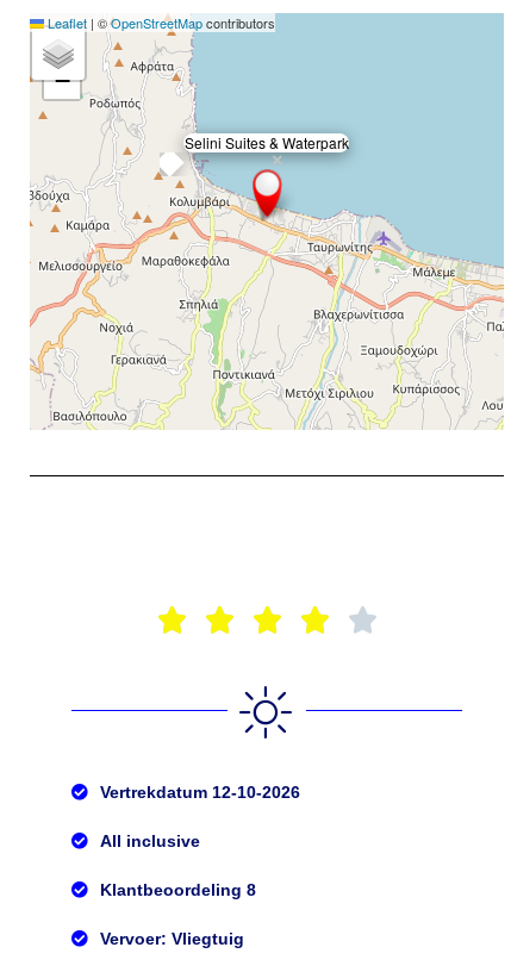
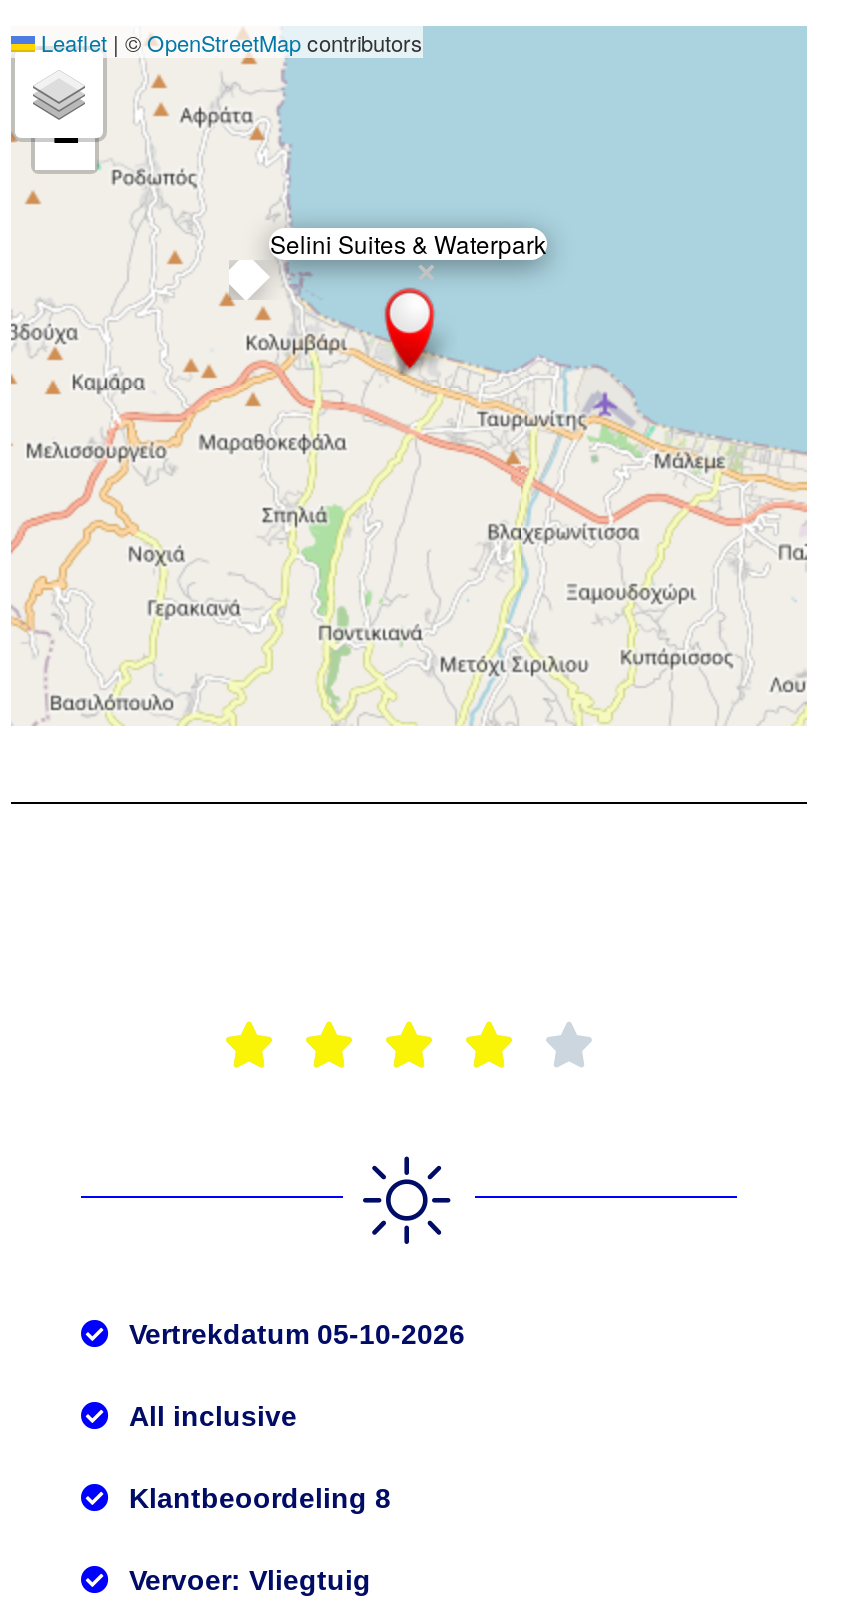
[100,782,300,801] Vertrekdatum 12-10-2026 -> [129,1318,465,1350] Vertrekdatum 05-10-2026

